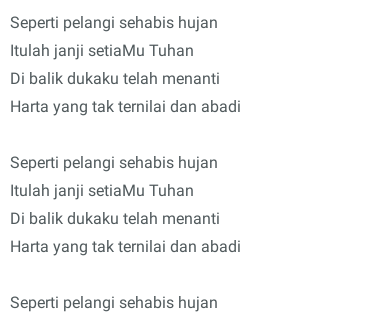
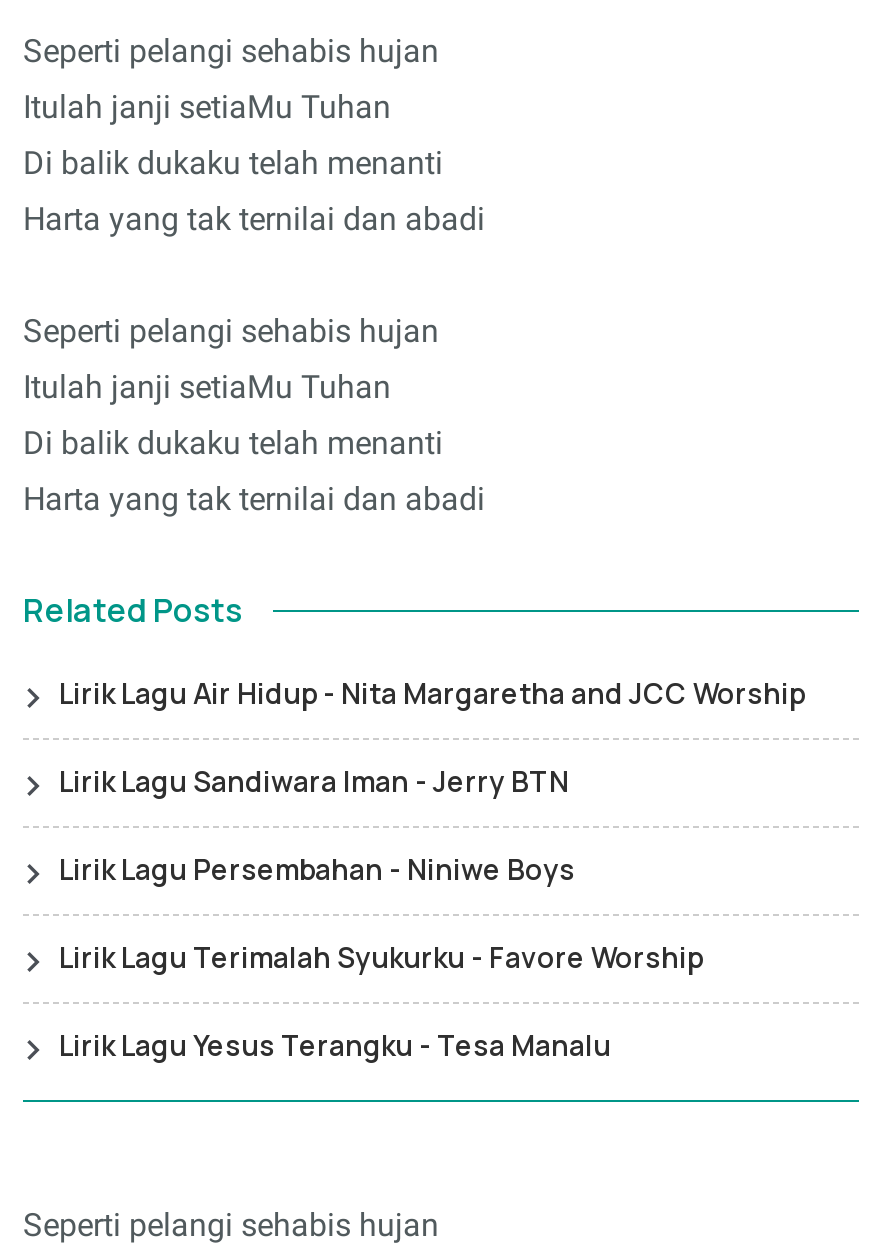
none -> [23,588,805,1064] Related Posts | Lirik Lagu Air Hidup - Nita Margaretha and JCC Worship | Lirik Lagu Sandiwara Iman - Jerry BTN | Lirik Lagu Persembahan - Niniwe Boys | Lirik Lagu Terimalah Syukurku - Favore Worship | Lirik Lagu Yesus Terangku - Tesa Manalu

